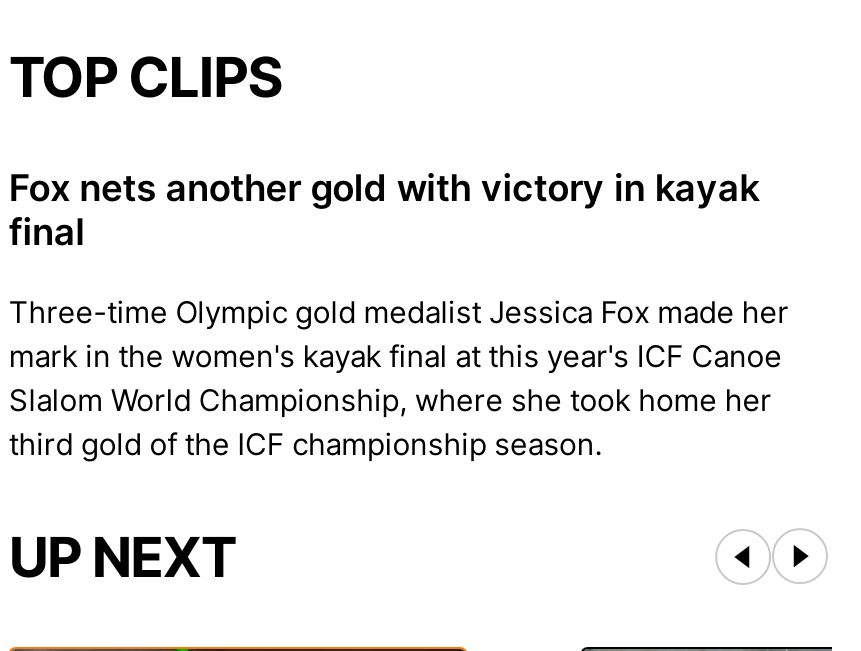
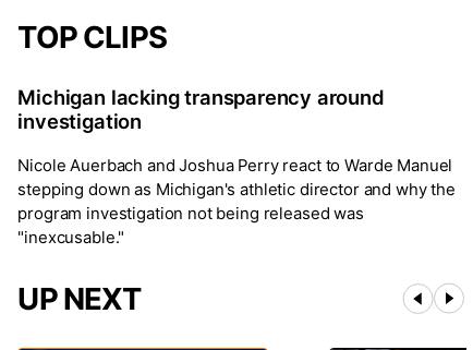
[9,165,759,253] Fox nets another gold with victory in kayak | final -> [18,85,385,133] Michigan lacking transparency around | investigation
[9,294,789,462] Three-time Olympic gold medalist Jessica Fox made her | mark in the women's kayak final at this year's ICF Canoe | Slalom World Championship, where she took home her | third gold of the ICF championship season. -> [18,155,455,247] Nicole Auerbach and Joshua Perry react to Warde Manuel | stepping down as Michigan's athletic director and why the | program investigation not being released was | "inexcusable."

